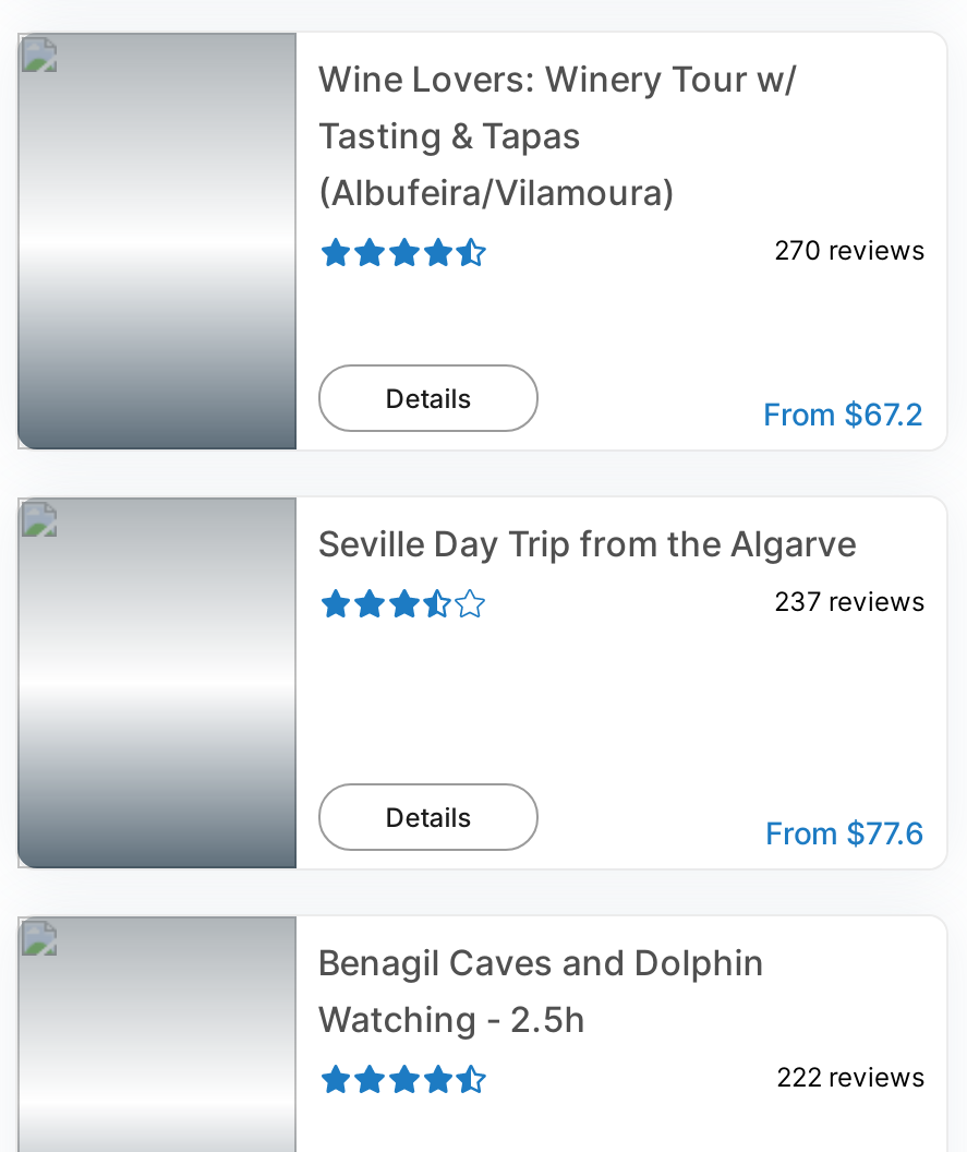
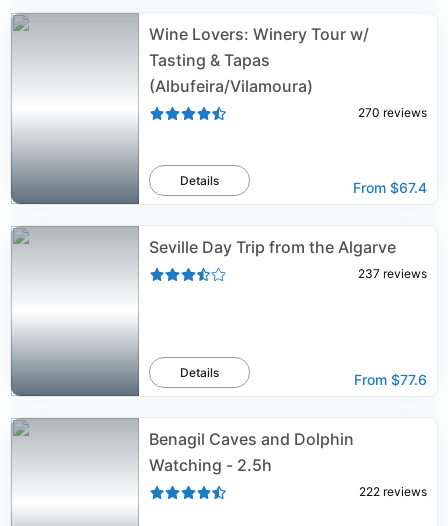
[763,395,924,432] From $67.2 -> [353,179,427,196] From $67.4

